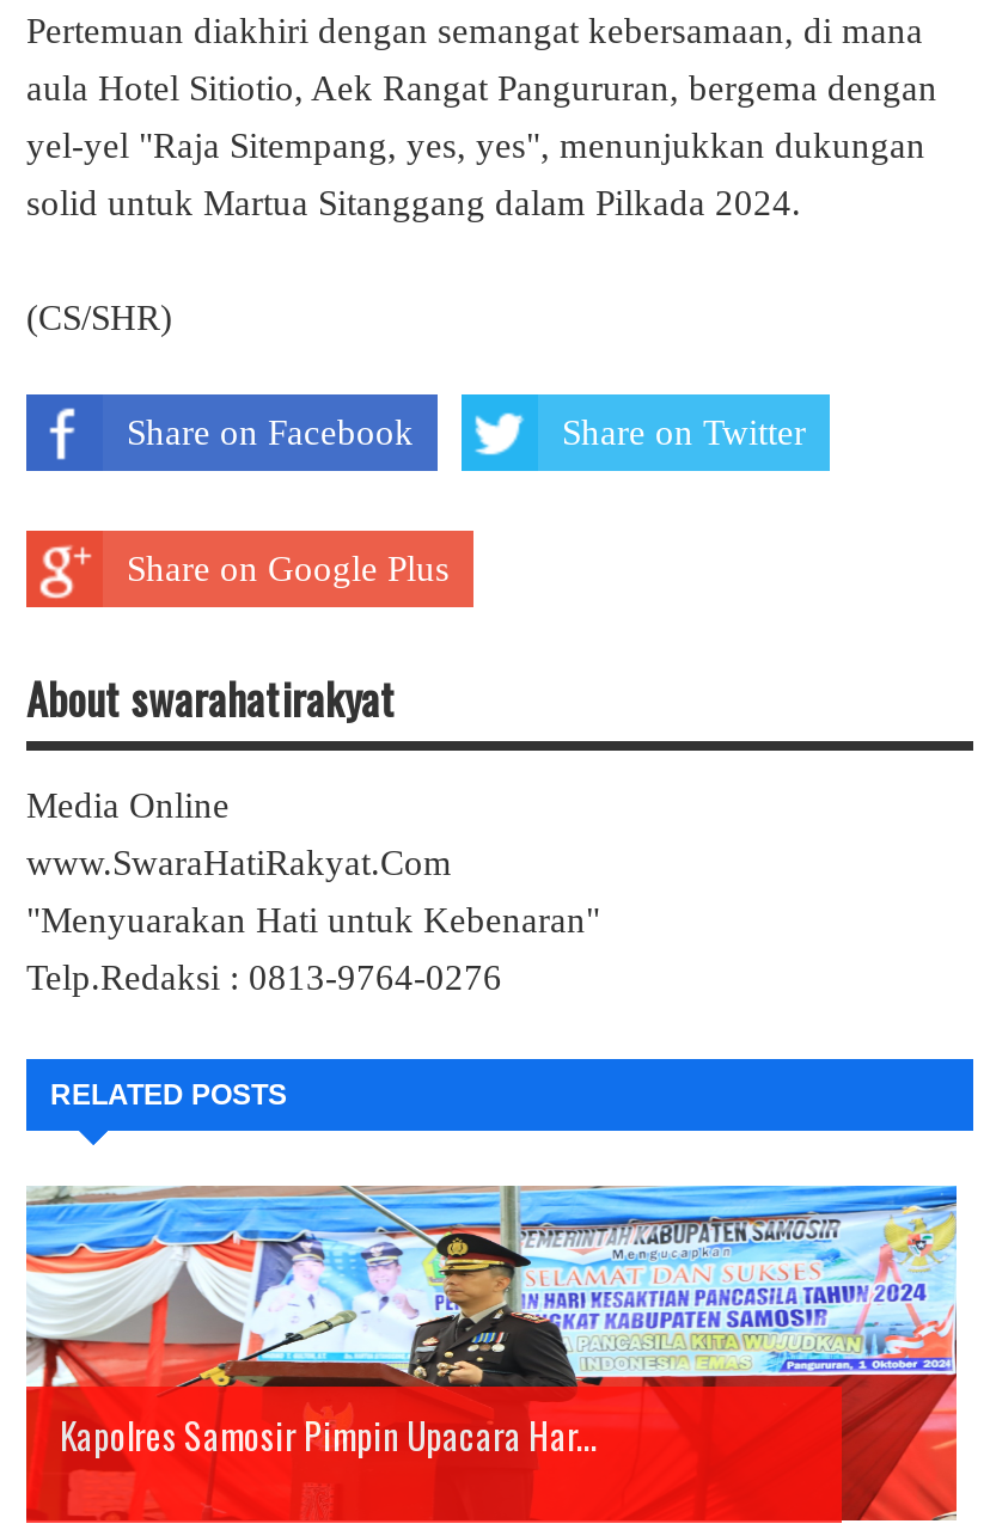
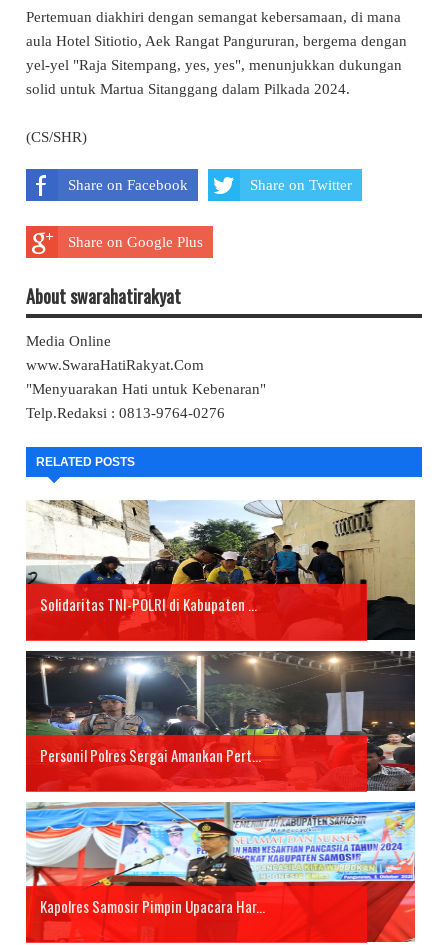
none -> [25,499,416,641] [image] | Solidaritas TNI-POLRI di Kabupaten ...
none -> [25,650,416,793] [image] | Personil Polres Sergai Amankan Pert...

